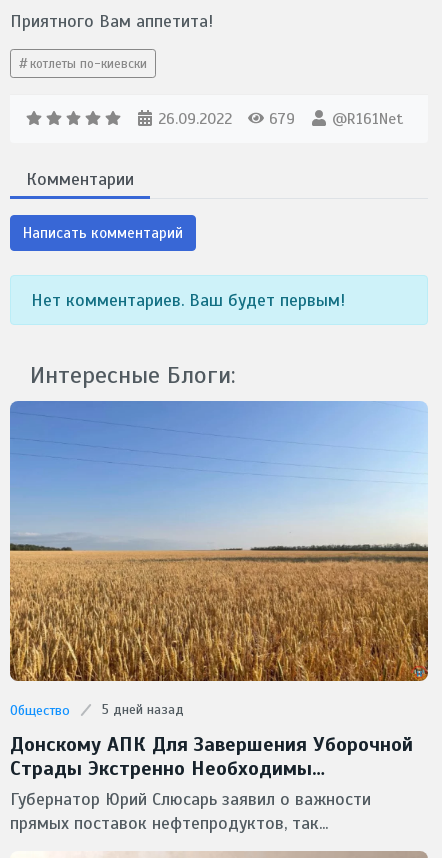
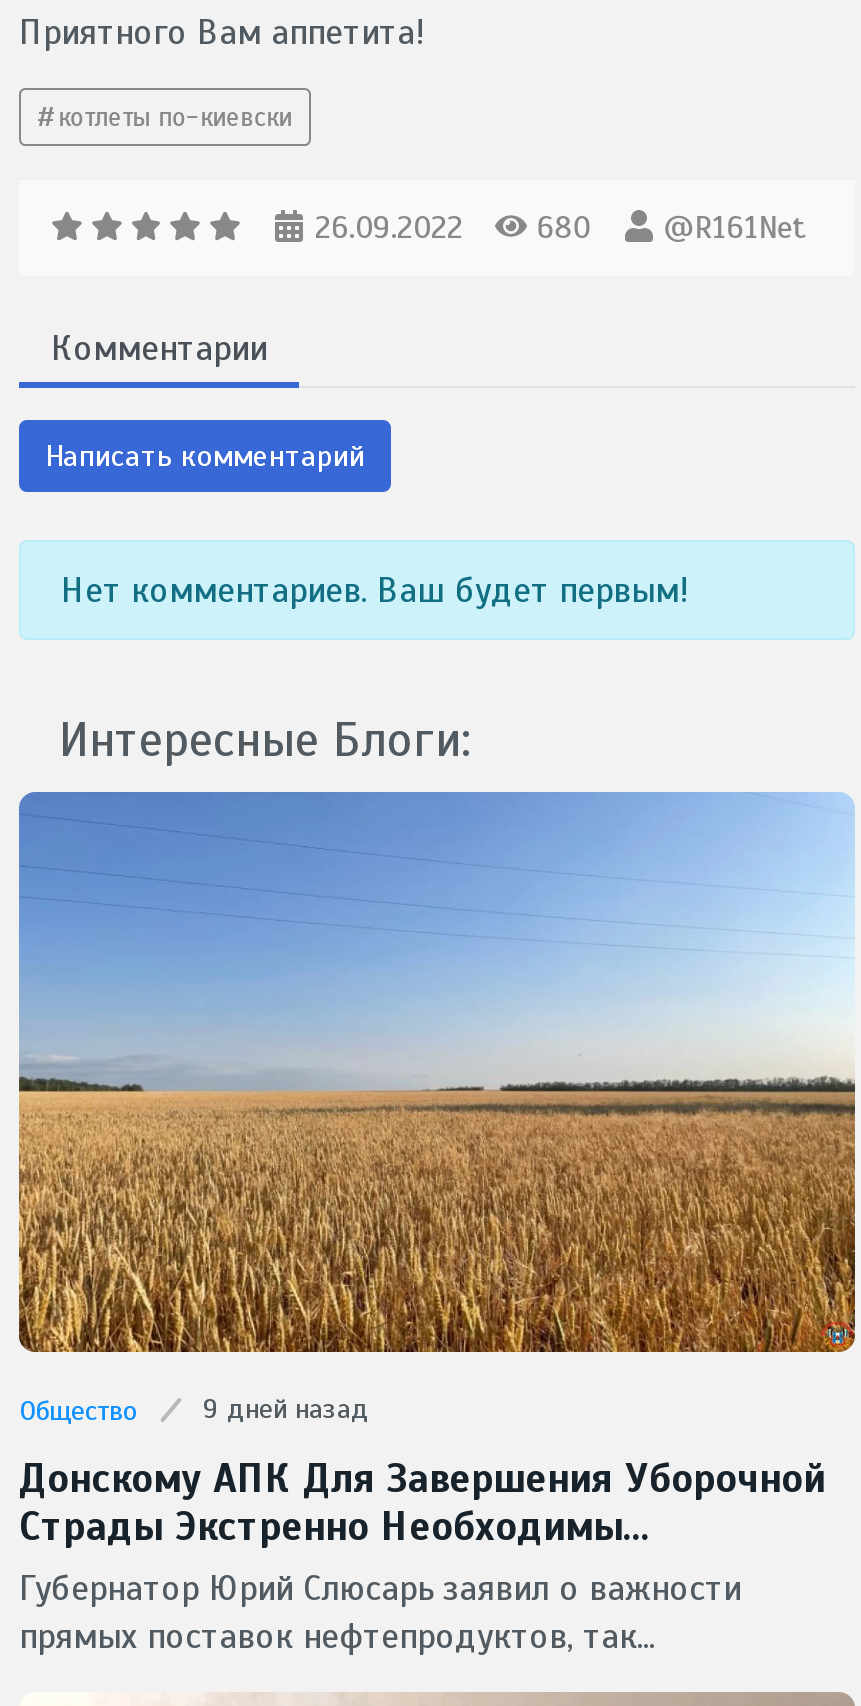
[158,109,403,129] 26.09.2022 679 @R161Net -> [315,207,806,247] 26.09.2022 680 @R161Net
[10,701,184,719] Общество 5 дней назад -> [19,1391,369,1427] Общество 9 дней назад

